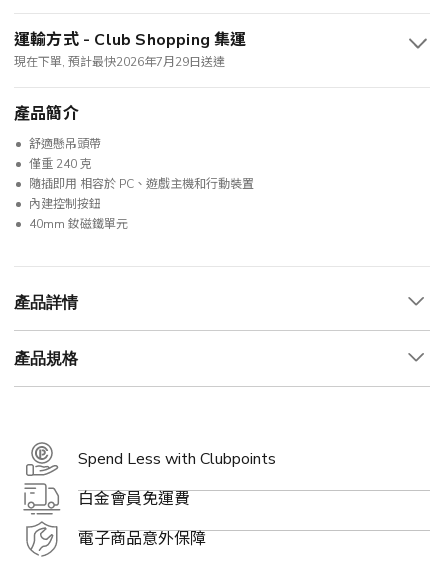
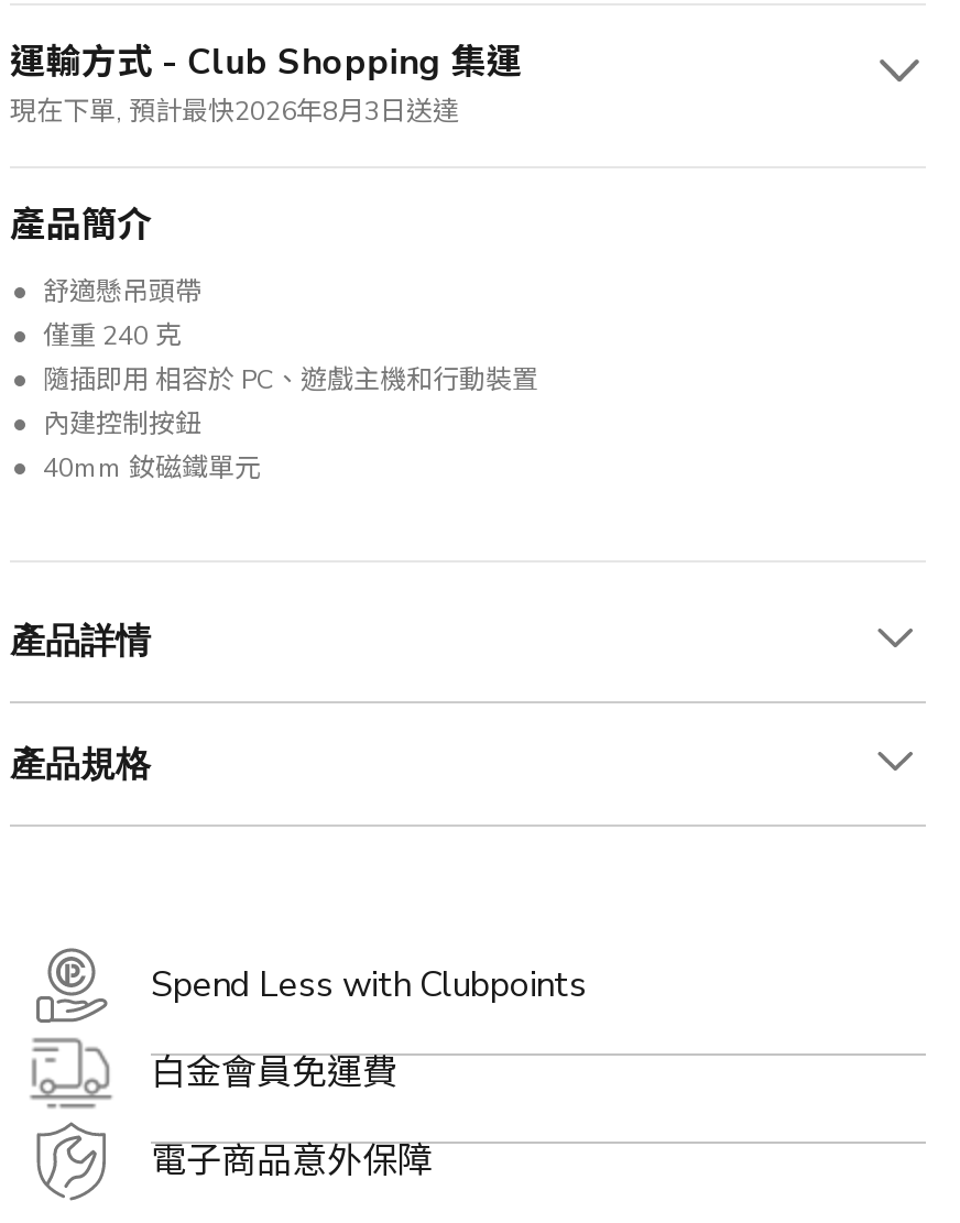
[14,54,225,70] 現在下單, 預計最快2026年7月29日送達 -> [10,94,459,129] 現在下單, 預計最快2026年8月3日送達

